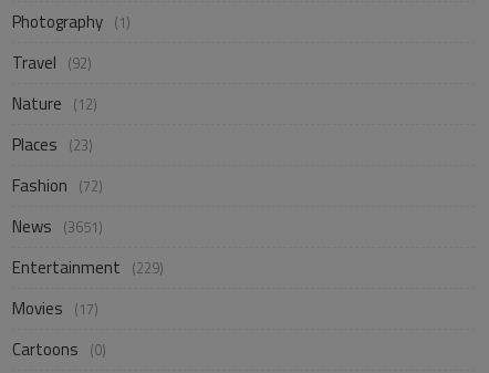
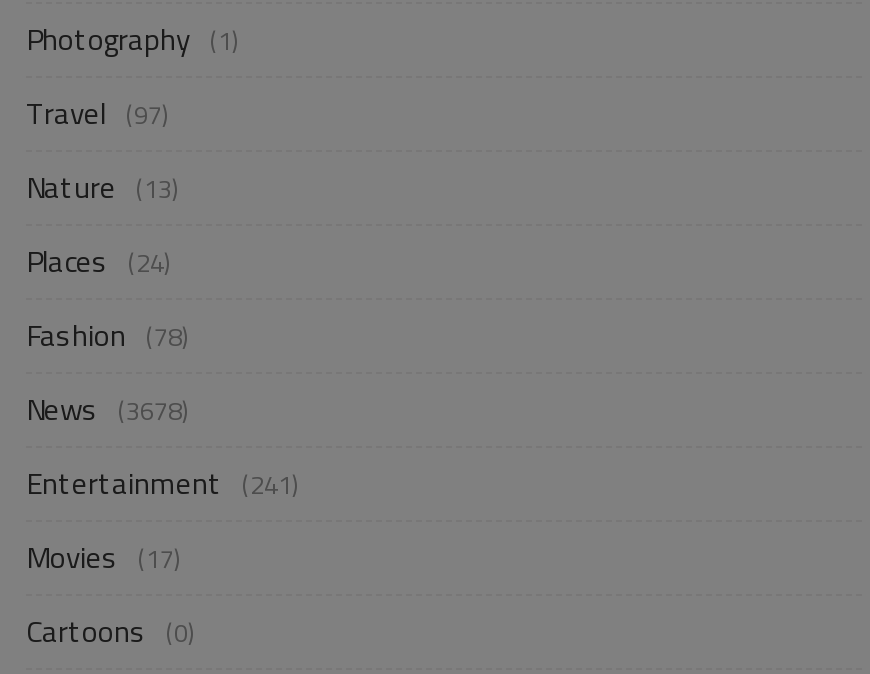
[12,50,92,76] Travel (92) -> [26,89,170,135] Travel (97)
[12,91,97,117] Nature (12) -> [26,163,180,209] Nature (13)
[12,132,93,158] Places (23) -> [26,237,172,283] Places (24)
[12,173,103,199] Fashion (72) -> [26,311,190,357] Fashion (78)
[12,214,103,240] News (3651) -> [26,385,190,431] News (3678)
[12,255,164,280] Entertainment (229) -> [26,459,300,505] Entertainment (241)

